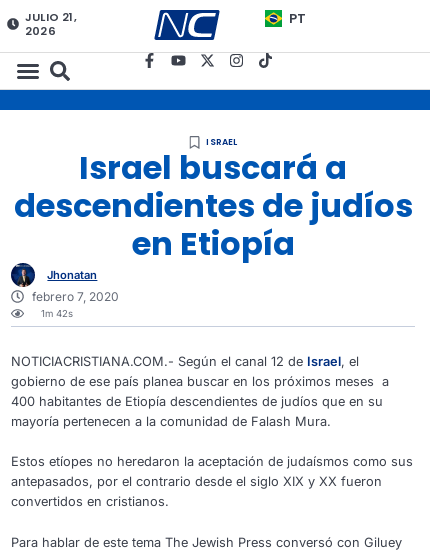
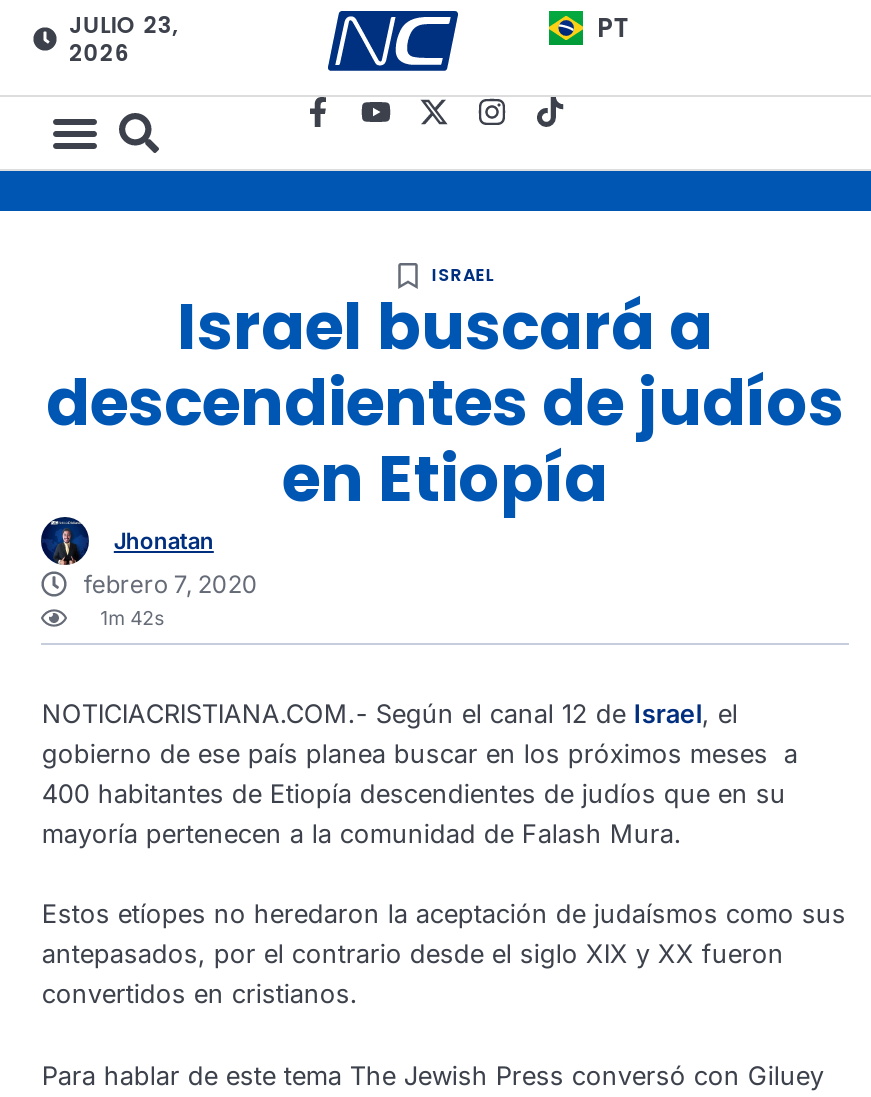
[25,9,77,25] JULIO 21, -> [69,9,179,41] JULIO 23,

